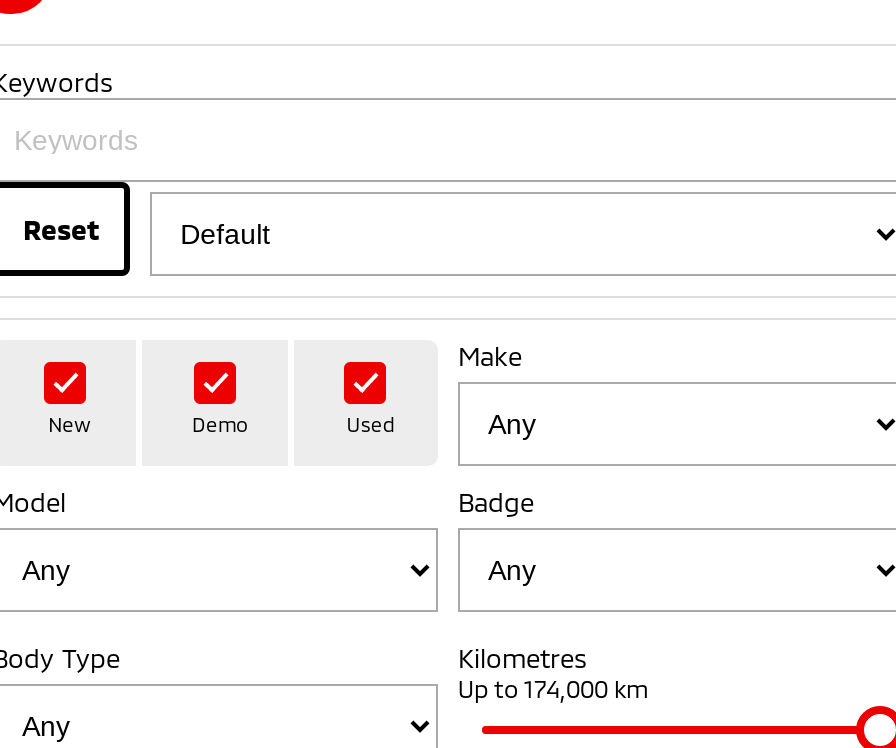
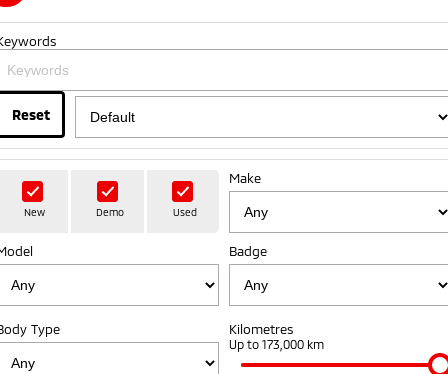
[458,673,648,701] Up to 174,000 km -> [229,336,324,350] Up to 173,000 km

